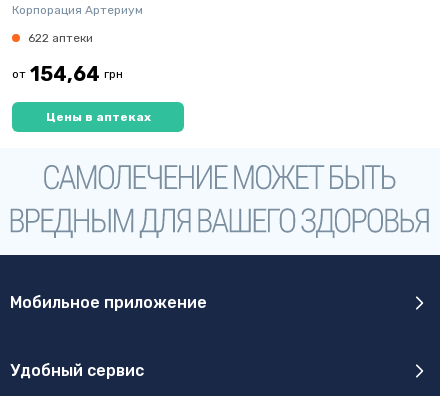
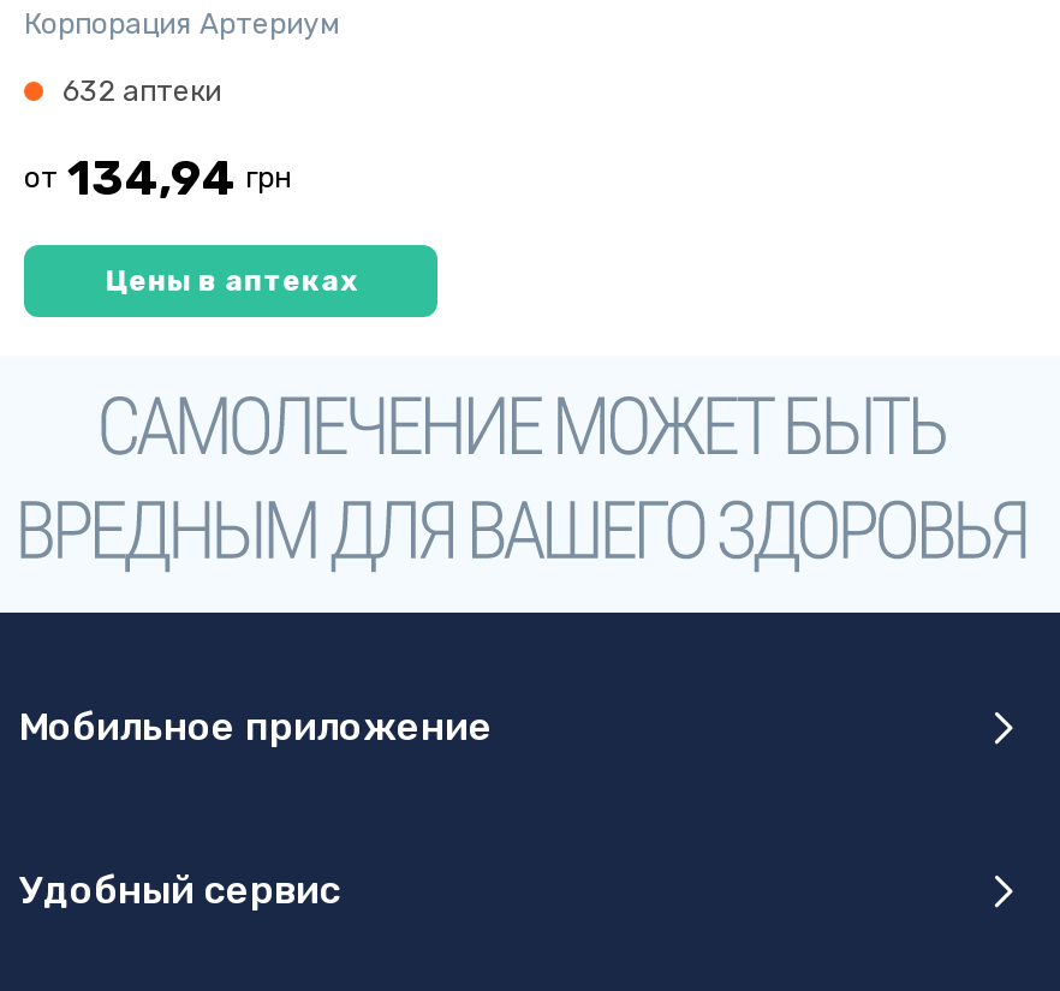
[28,30,93,44] 622 аптеки -> [62,73,221,107] 632 аптеки
[12,62,123,86] от 154,64 грн -> [24,149,291,207] от 134,94 грн

